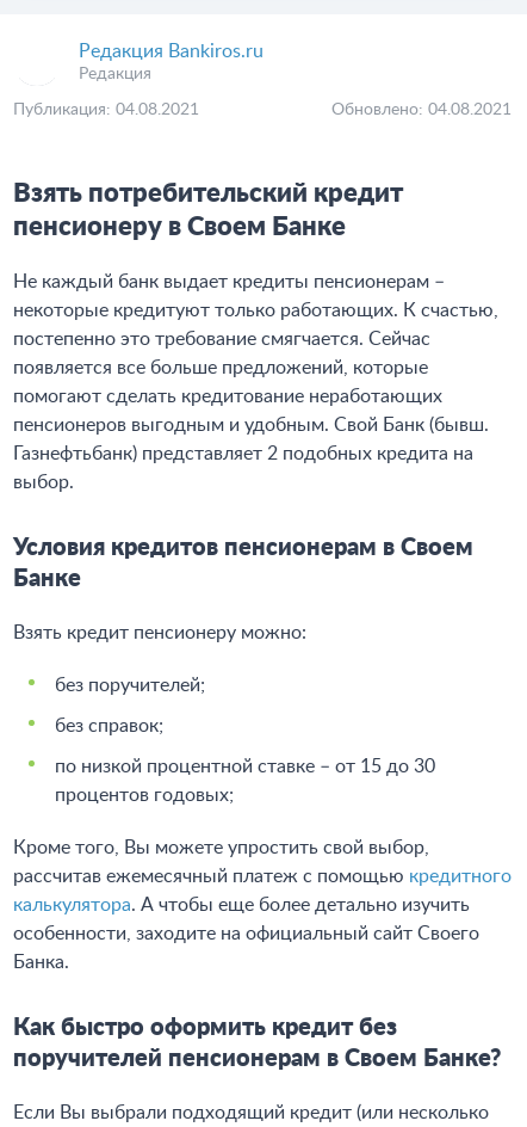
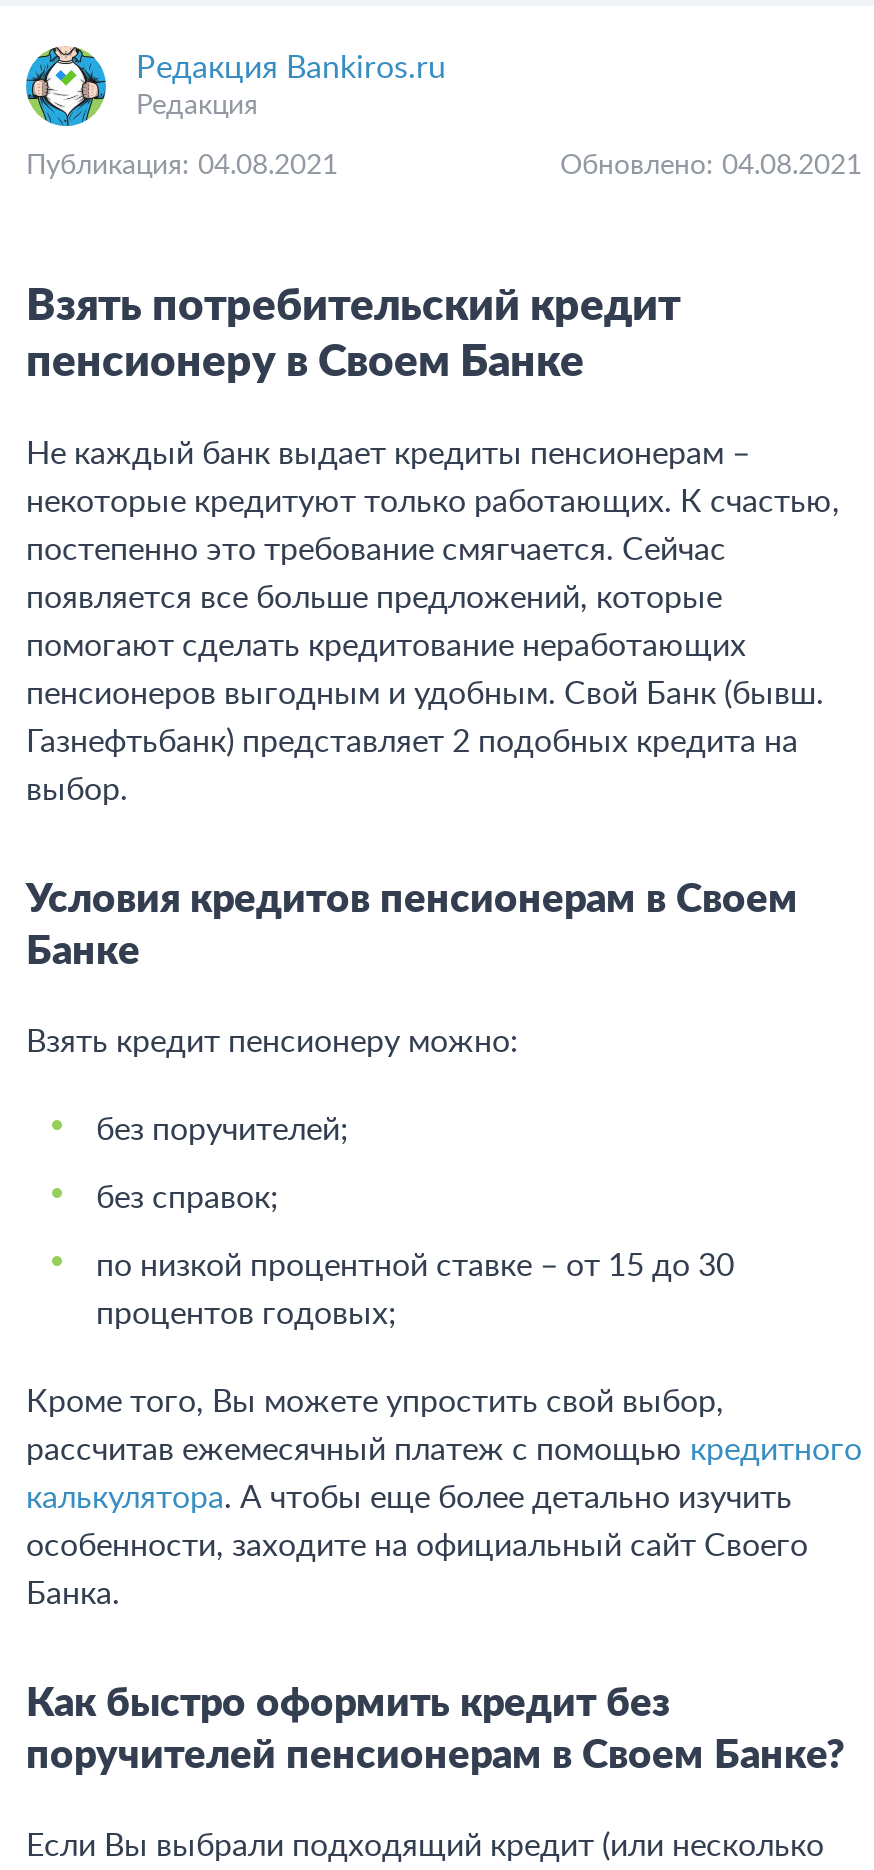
none -> [24,44,108,128] [image]

